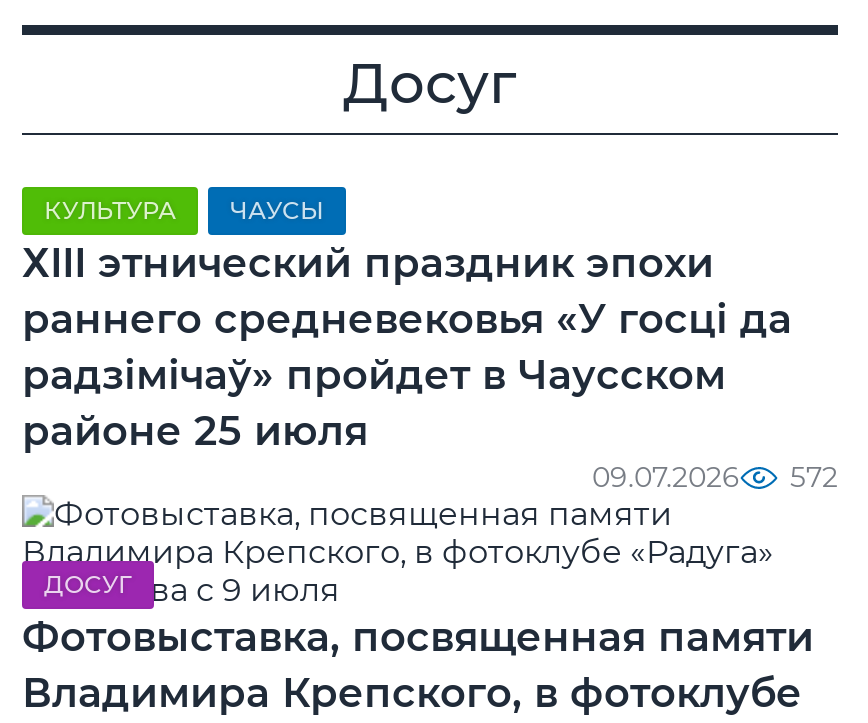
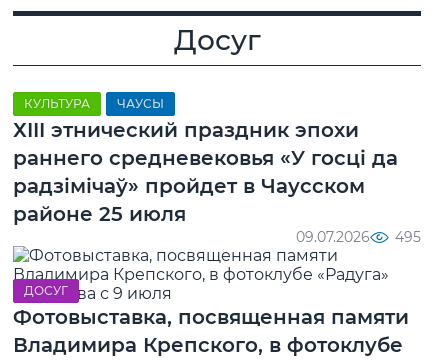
[592,459,838,495] 09.07.2026 572 -> [296,228,421,246] 09.07.2026 495

